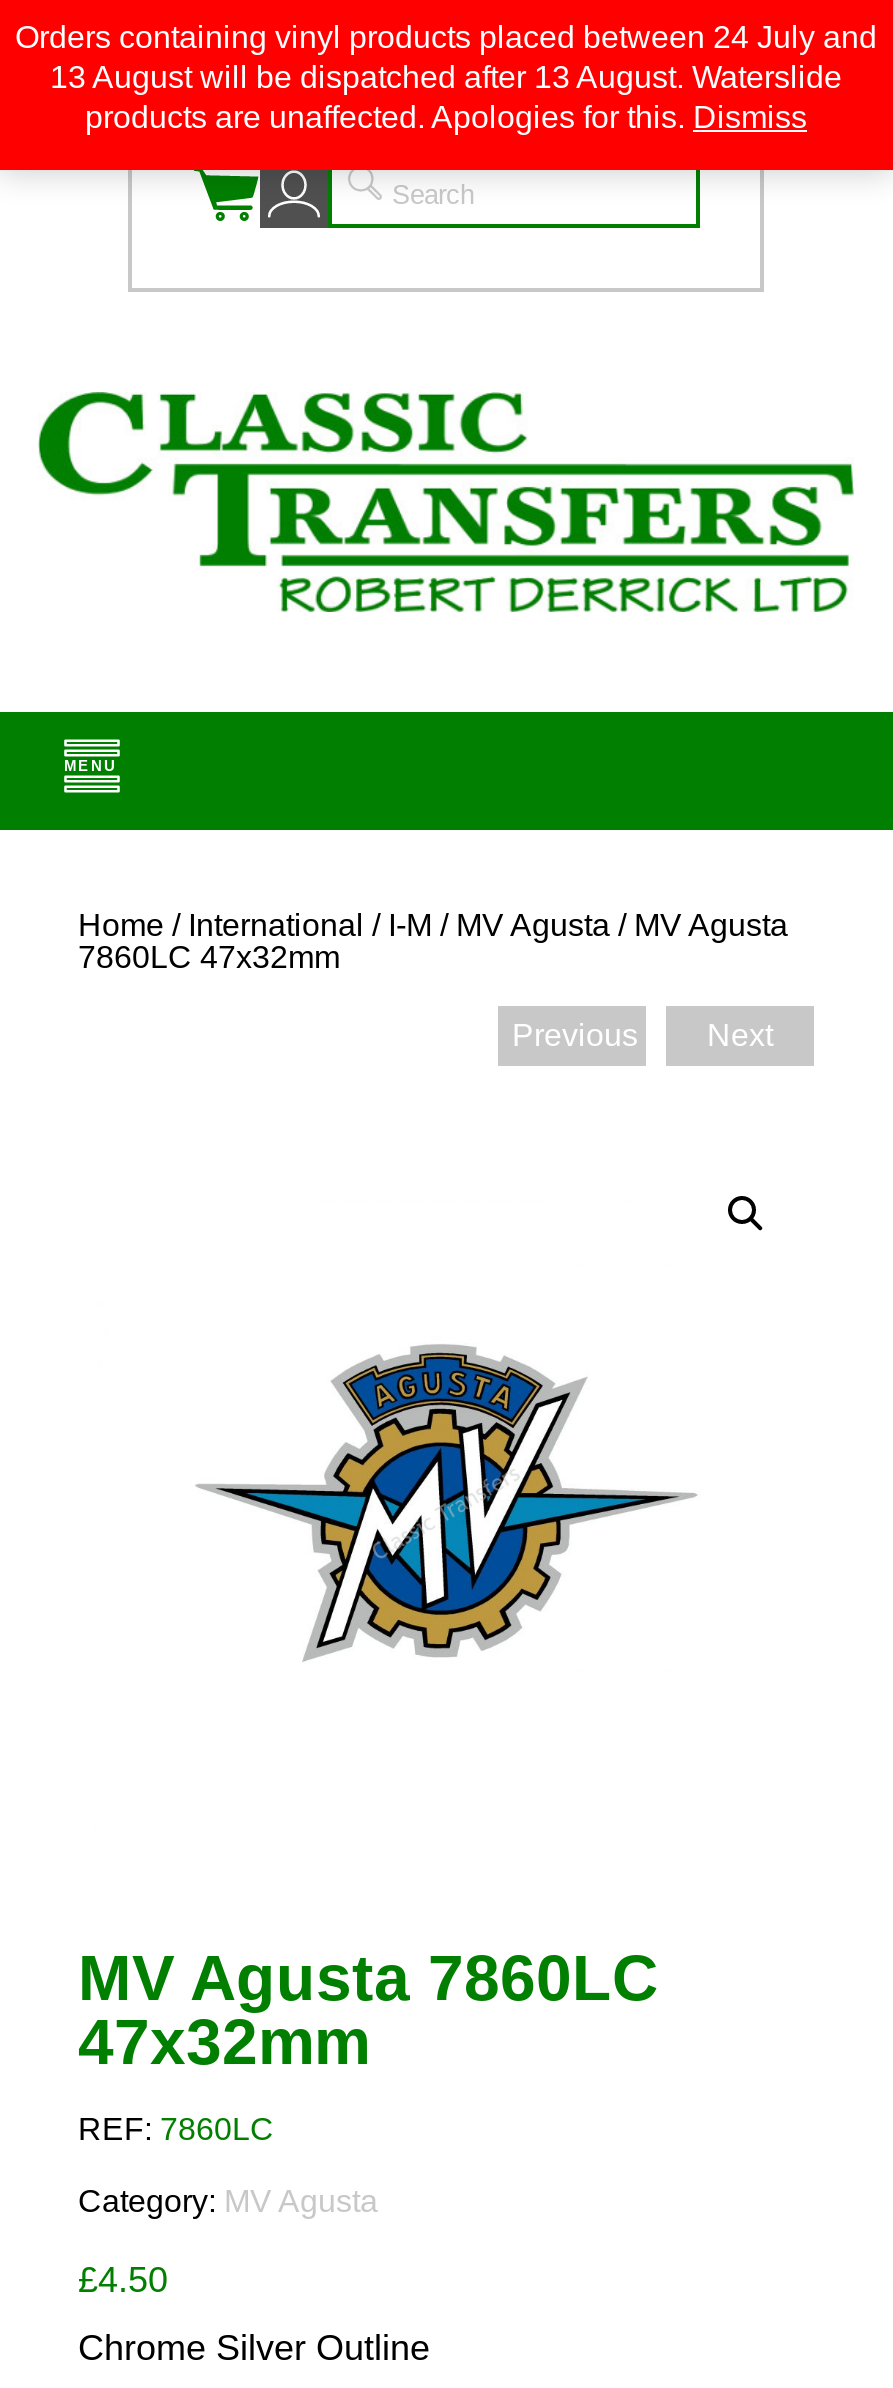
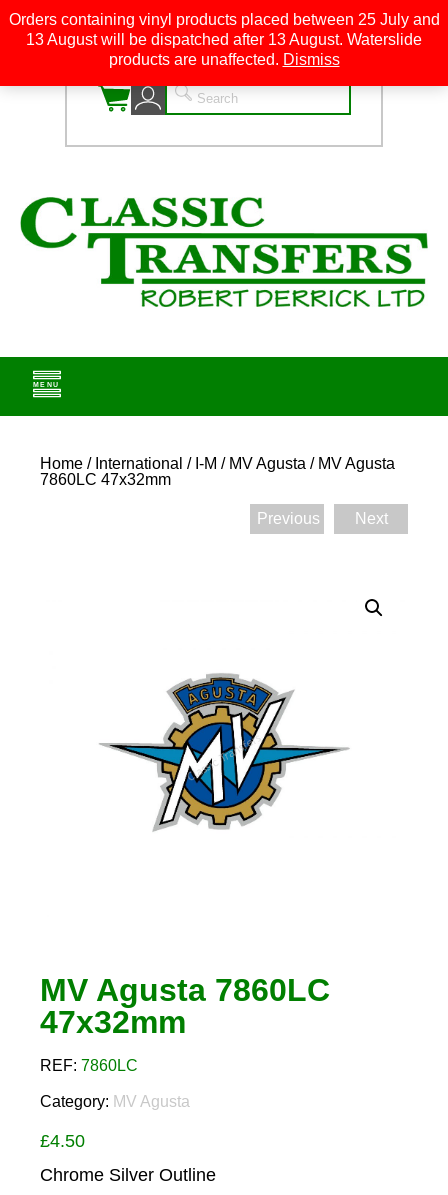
[15,20,877,54] Orders containing vinyl products placed between 24 July and -> [8,11,439,28] Orders containing vinyl products placed between 25 July and
[85,100,807,134] products are unaffected. Apologies for this. Dismiss -> [108,51,339,68] products are unaffected. Dismiss

